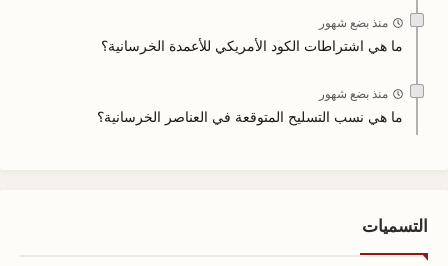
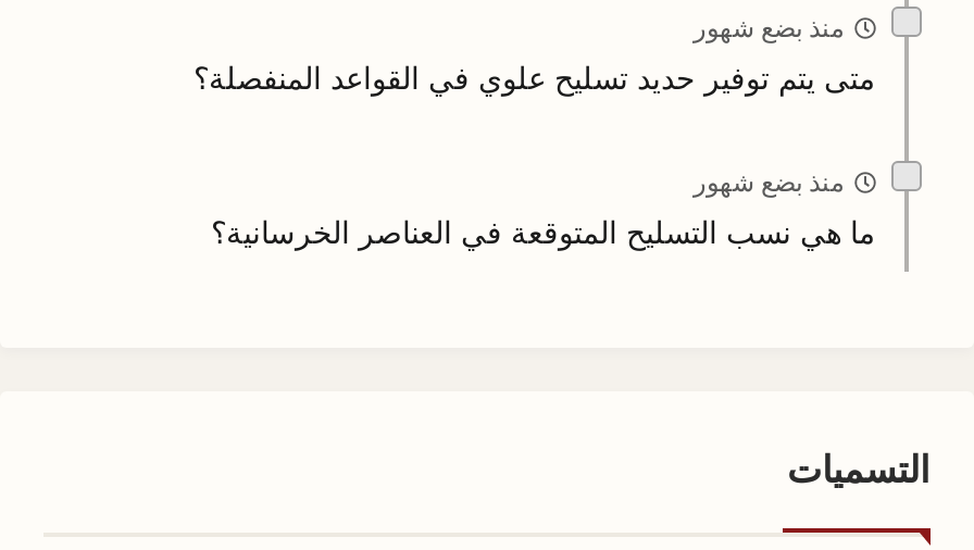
[101,38,403,54] ما هي اشتراطات الكود الأمريكي للأعمدة الخرسانية؟ -> [193,60,876,95] متى يتم توفير حديد تسليح علوي في القواعد المنفصلة؟

